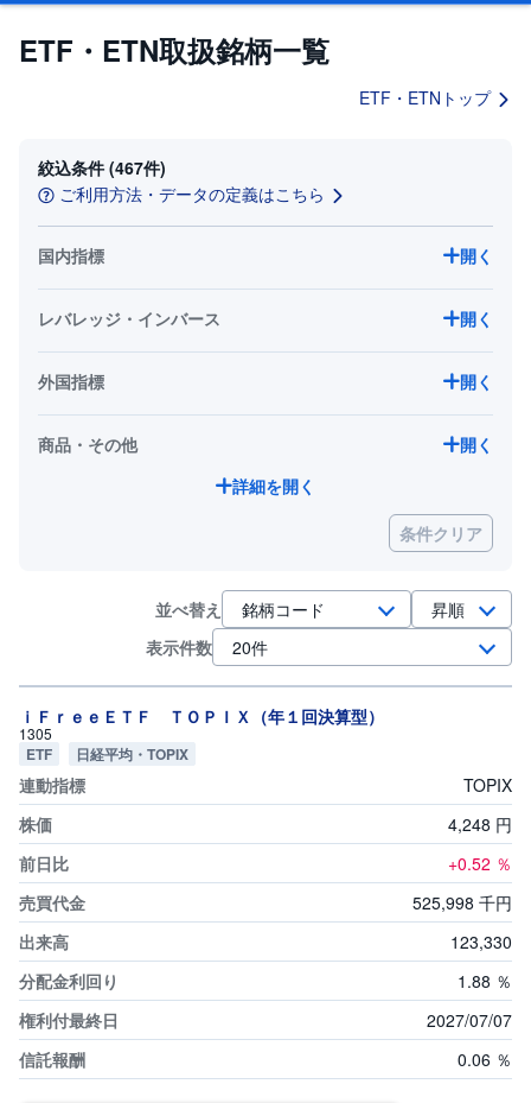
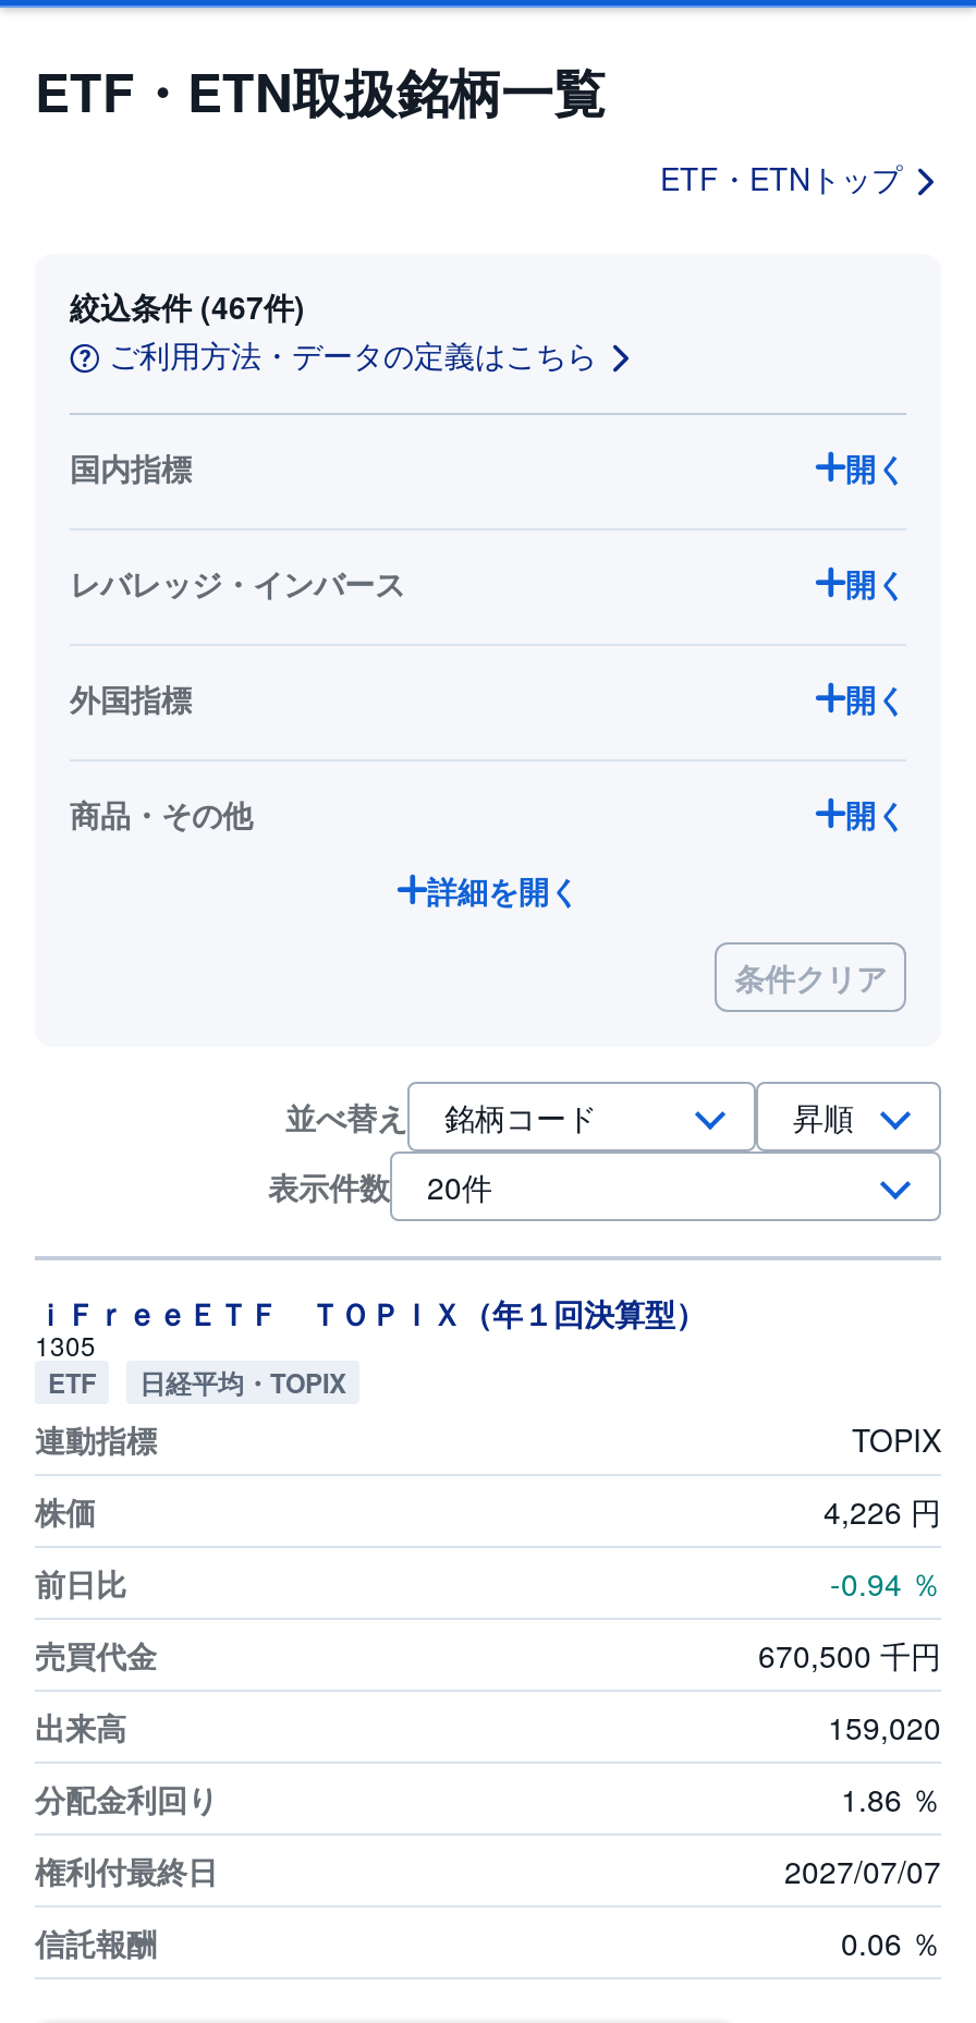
[448,812,512,836] 4,248 円 -> [823,1490,941,1533] 4,226 円
[448,852,512,875] +0.52 ％ -> [830,1562,941,1605] -0.94 ％
[412,891,512,915] 525,998 千円 -> [758,1634,941,1677] 670,500 千円
[450,930,512,954] 123,330 -> [828,1706,941,1749] 159,020
[458,969,512,993] 1.88 ％ -> [841,1777,941,1821] 1.86 ％

